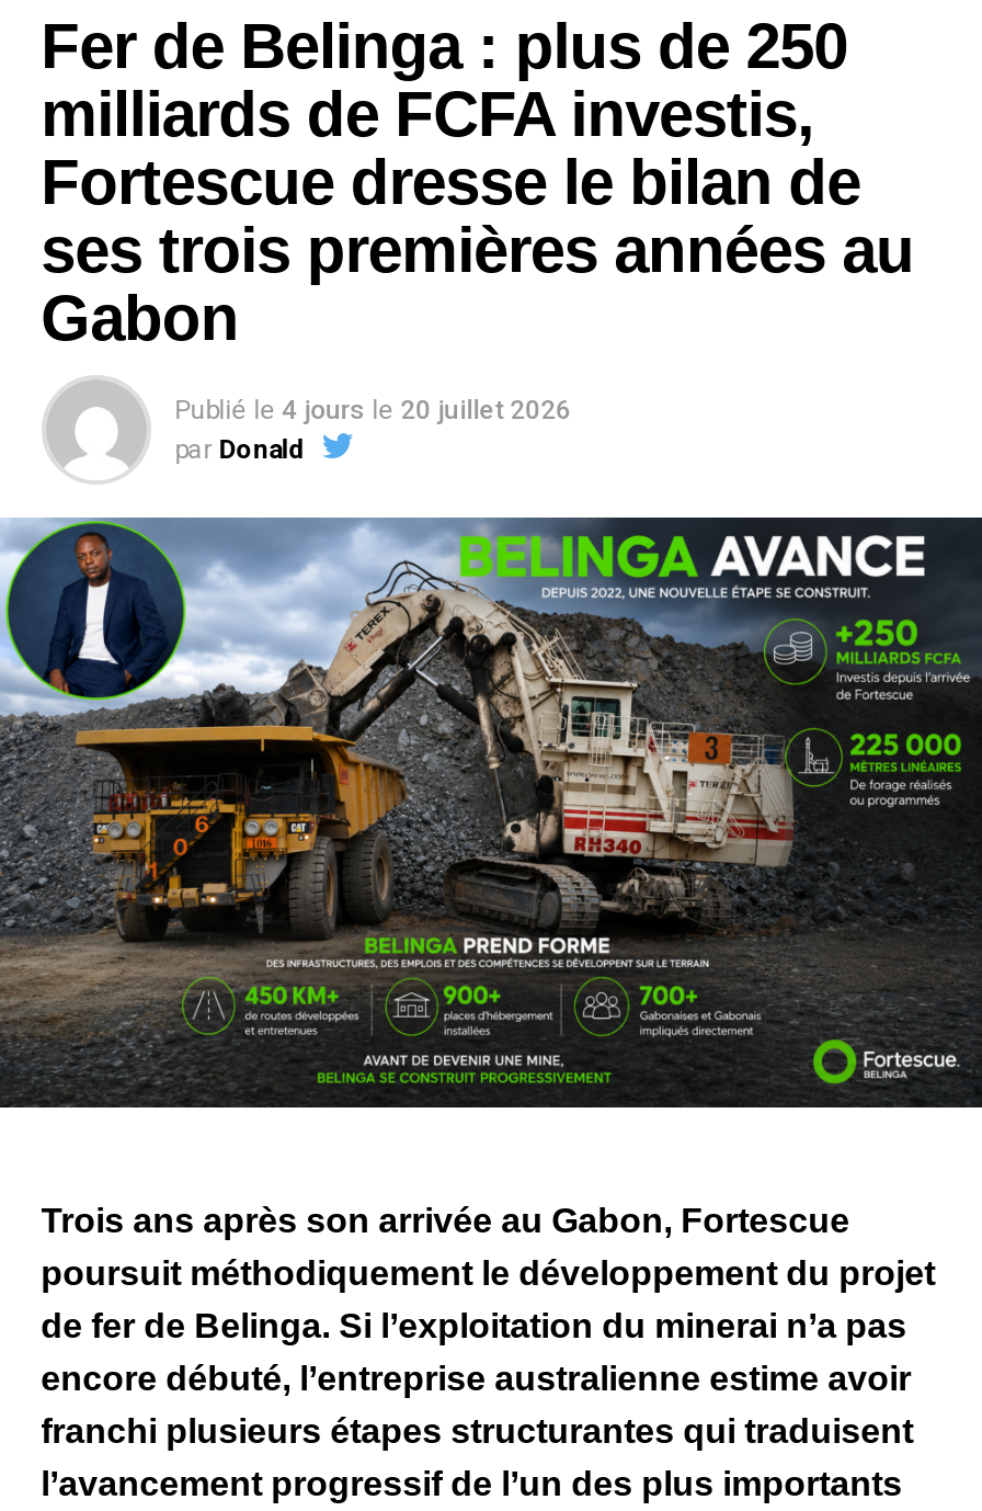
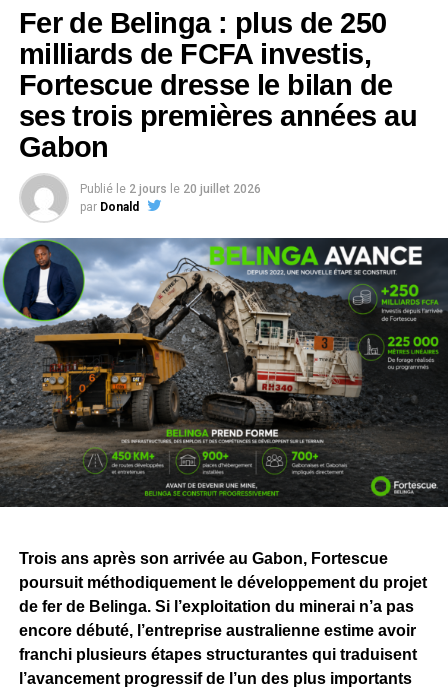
[175,395,571,425] Publié le 4 jours le 20 juillet 2026 -> [80,182,261,196] Publié le 2 jours le 20 juillet 2026

